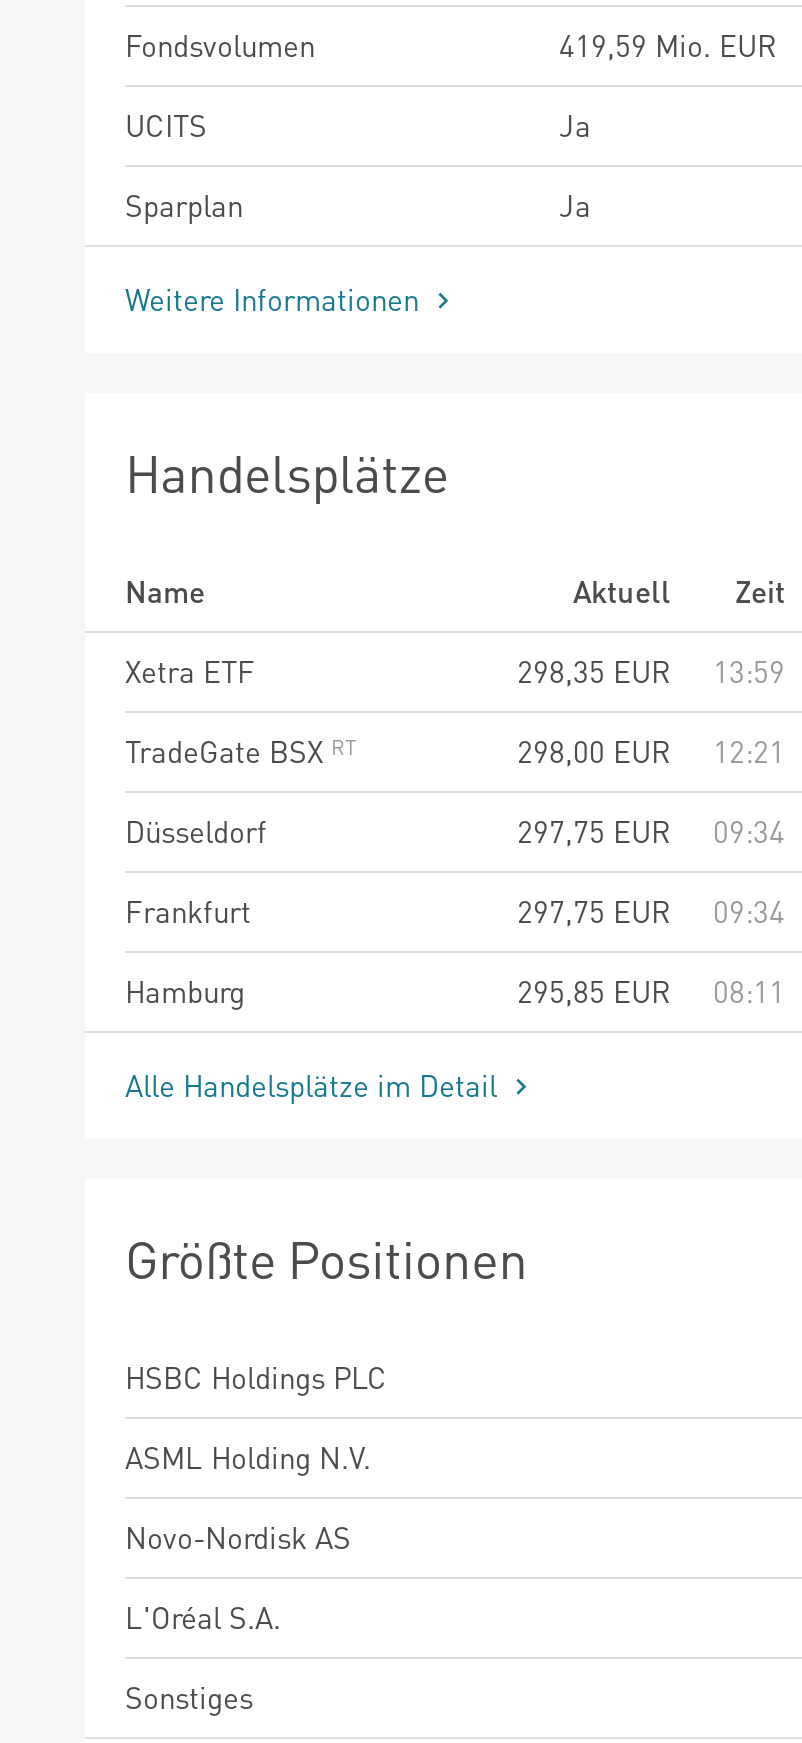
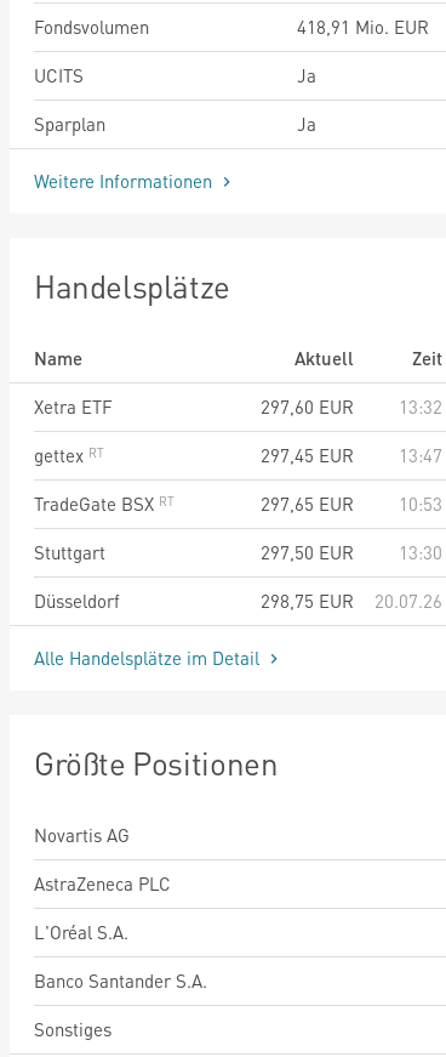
[559,24,777,64] 419,59 Mio. EUR -> [297,14,429,38] 418,91 Mio. EUR
[517,650,785,690] 298,35 EUR | 13:59 -> [34,394,442,467] 297,60 EUR | 13:32 | gettex | 297,45 EUR | 13:47
moved [125,730,331,770] -> [34,491,159,515]: TradeGate BSX
[517,730,785,770] 298,00 EUR | 12:21 -> [34,491,442,564] 297,65 EUR | 10:53 | Stuttgart | 297,50 EUR | 13:30
[125,810,785,1010] 297,75 EUR | 09:34 | Frankfurt | 297,75 EUR | 09:34 | Hamburg | 295,85 EUR | 08:11 -> [261,588,442,612] 298,75 EUR | 20.07.26
moved [125,810,267,850] -> [34,588,120,612]: Düsseldorf
[125,1356,387,1556] HSBC Holdings PLC | ASML Holding N.V. | Novo-Nordisk AS -> [34,822,171,895] Novartis AG | AstraZeneca PLC
moved [125,1596,281,1636] -> [34,919,128,944]: L'Oréal S.A.
none -> [34,968,207,992] Banco Santander S.A.

